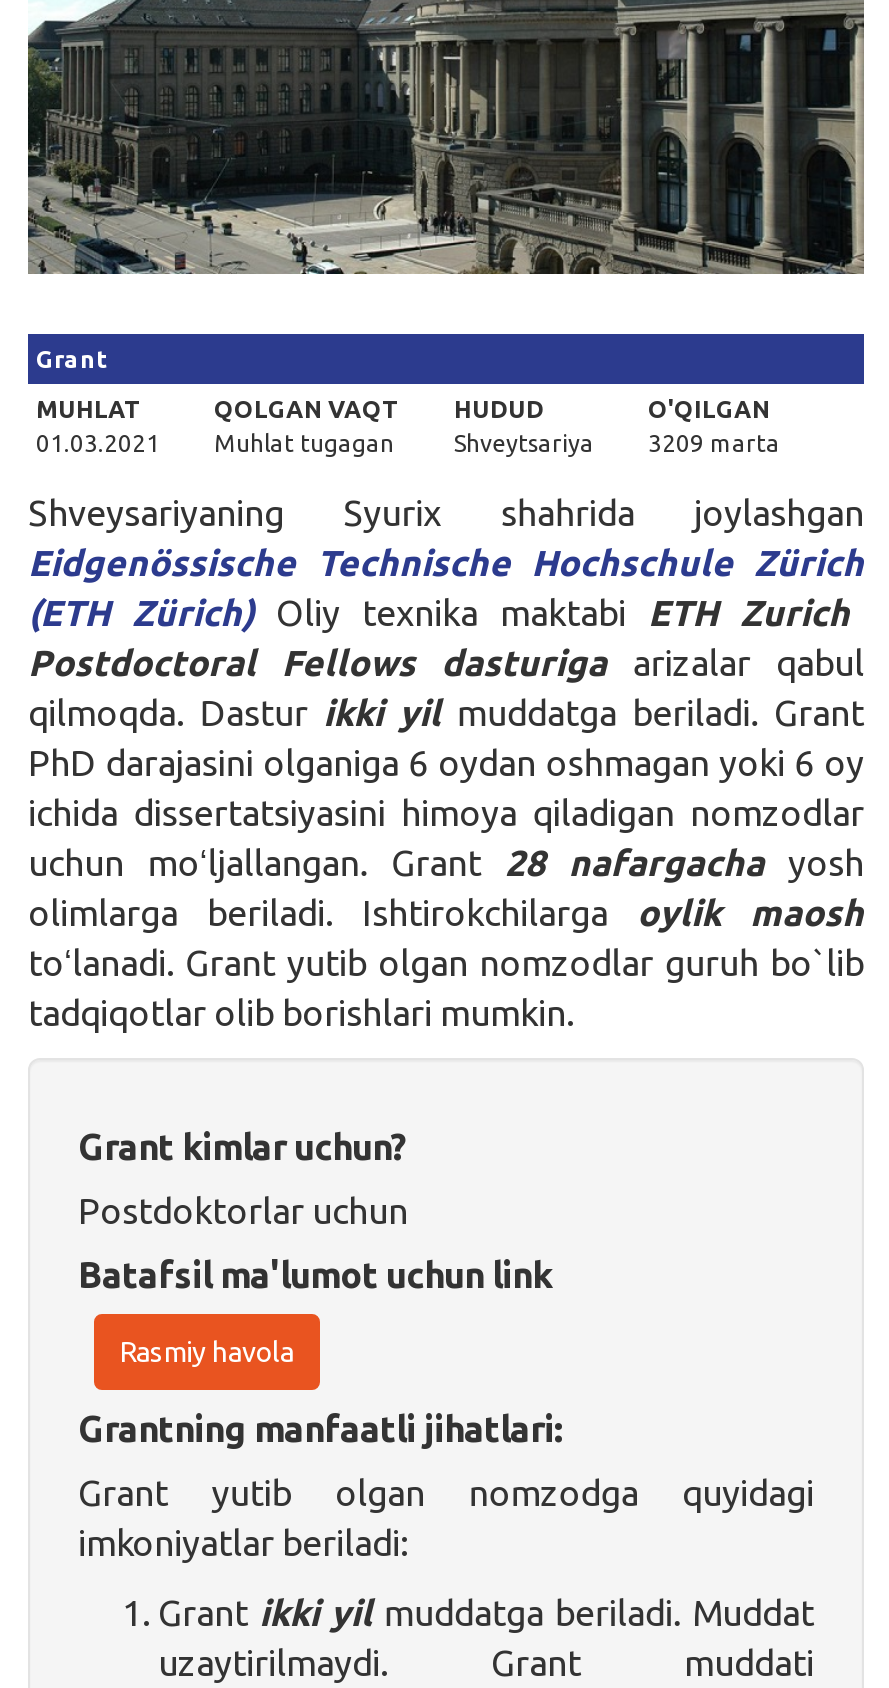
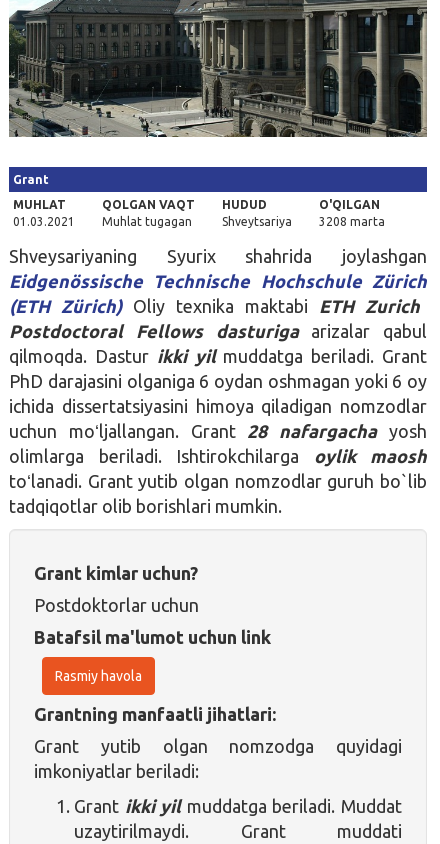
[648,430,780,456] 3209 marta -> [319,215,385,228] 3208 marta

